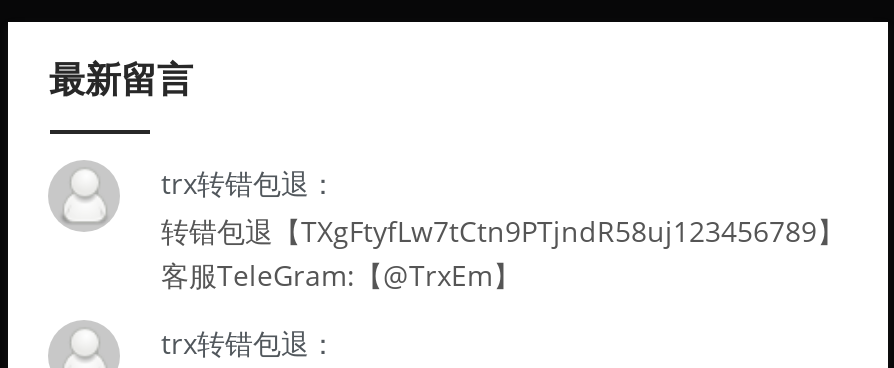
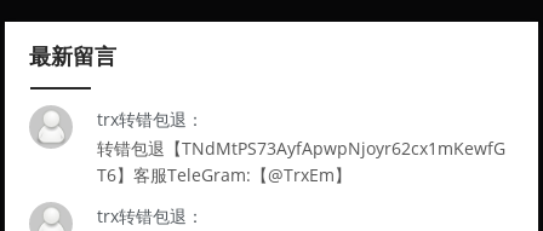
[161,211,845,293] 转错包退【TXgFtyfLw7tCtn9PTjndR58uj123456789】 | 客服TeleGram:【@TrxEm】 -> [98,136,506,186] 转错包退【TNdMtPS73AyfApwpNjoyr62cx1mKewfG | T6】客服TeleGram:【@TrxEm】

